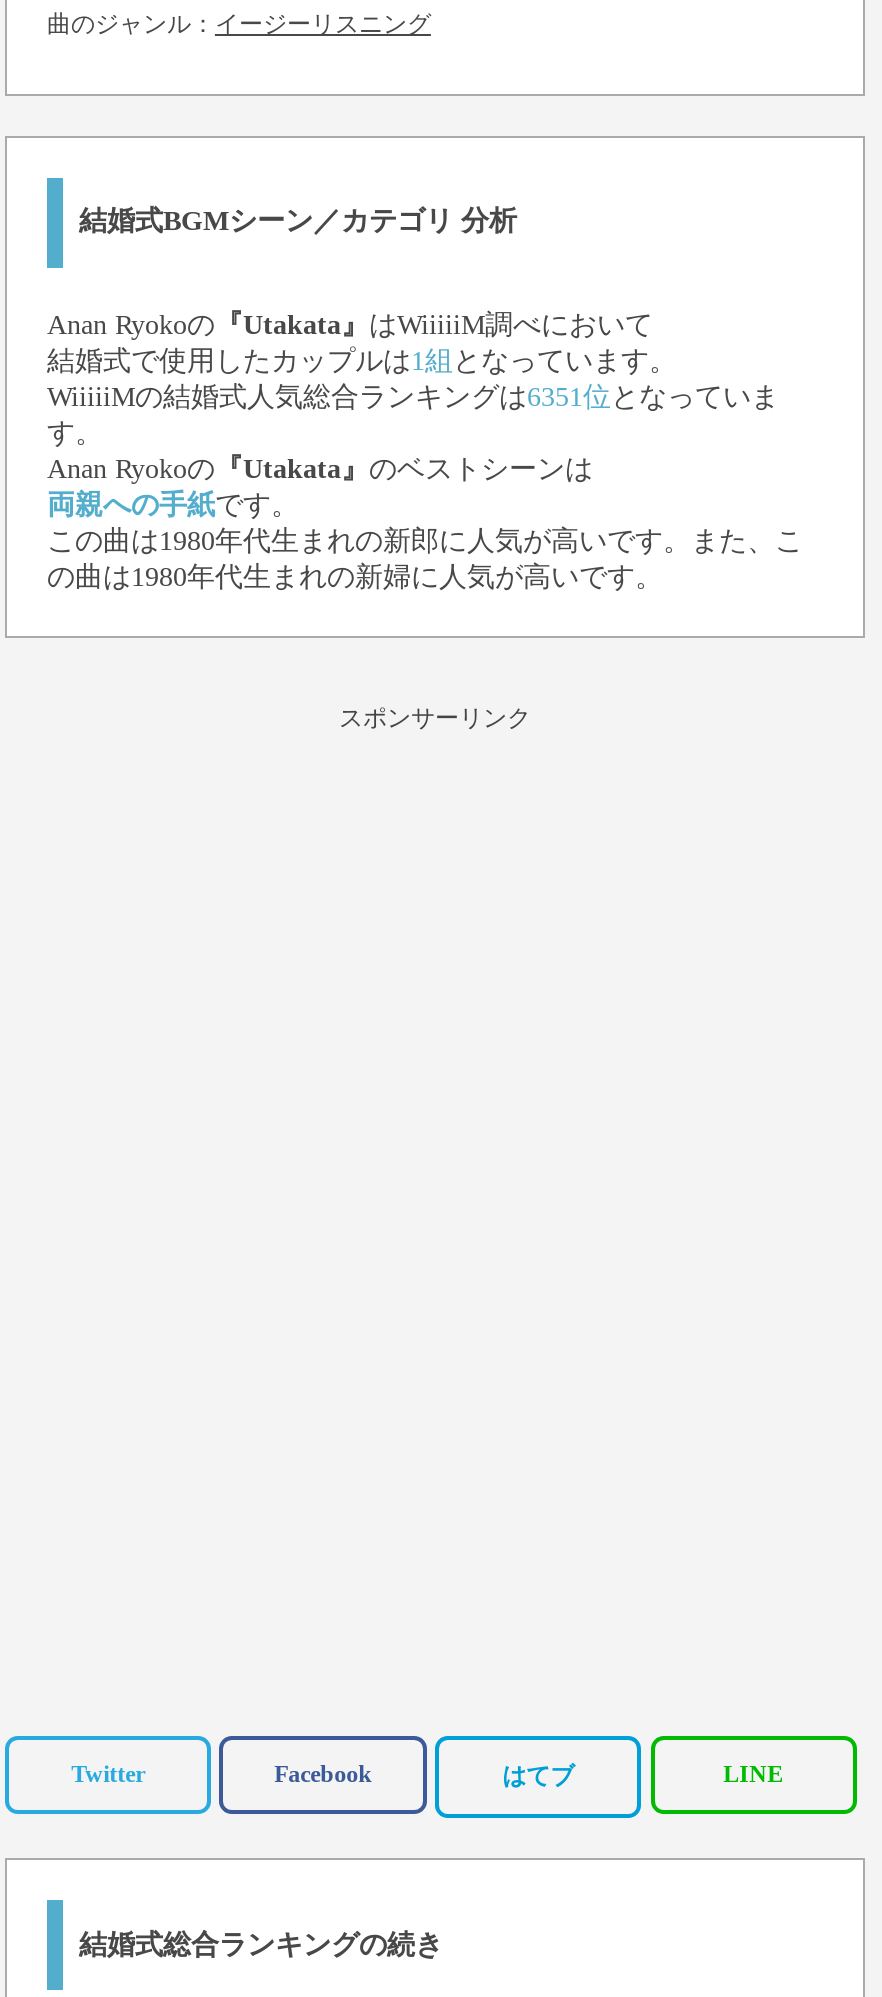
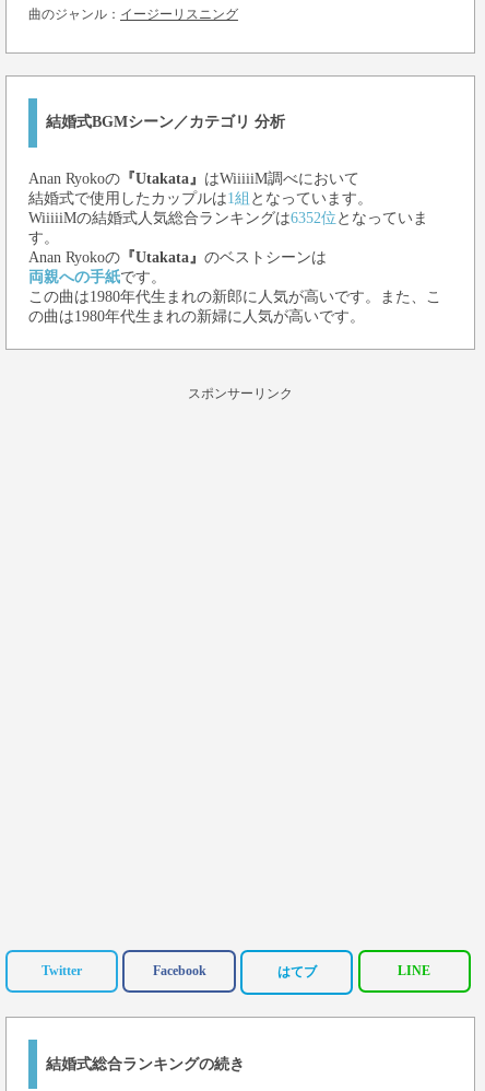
[47,382,779,412] WiiiiiMの結婚式人気総合ランキングは6351位となっていま -> [28,210,428,226] WiiiiiMの結婚式人気総合ランキングは6352位となっていま

